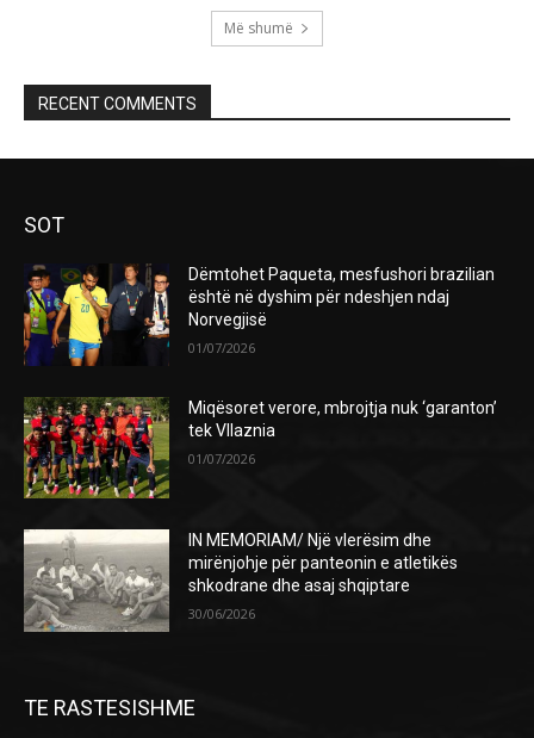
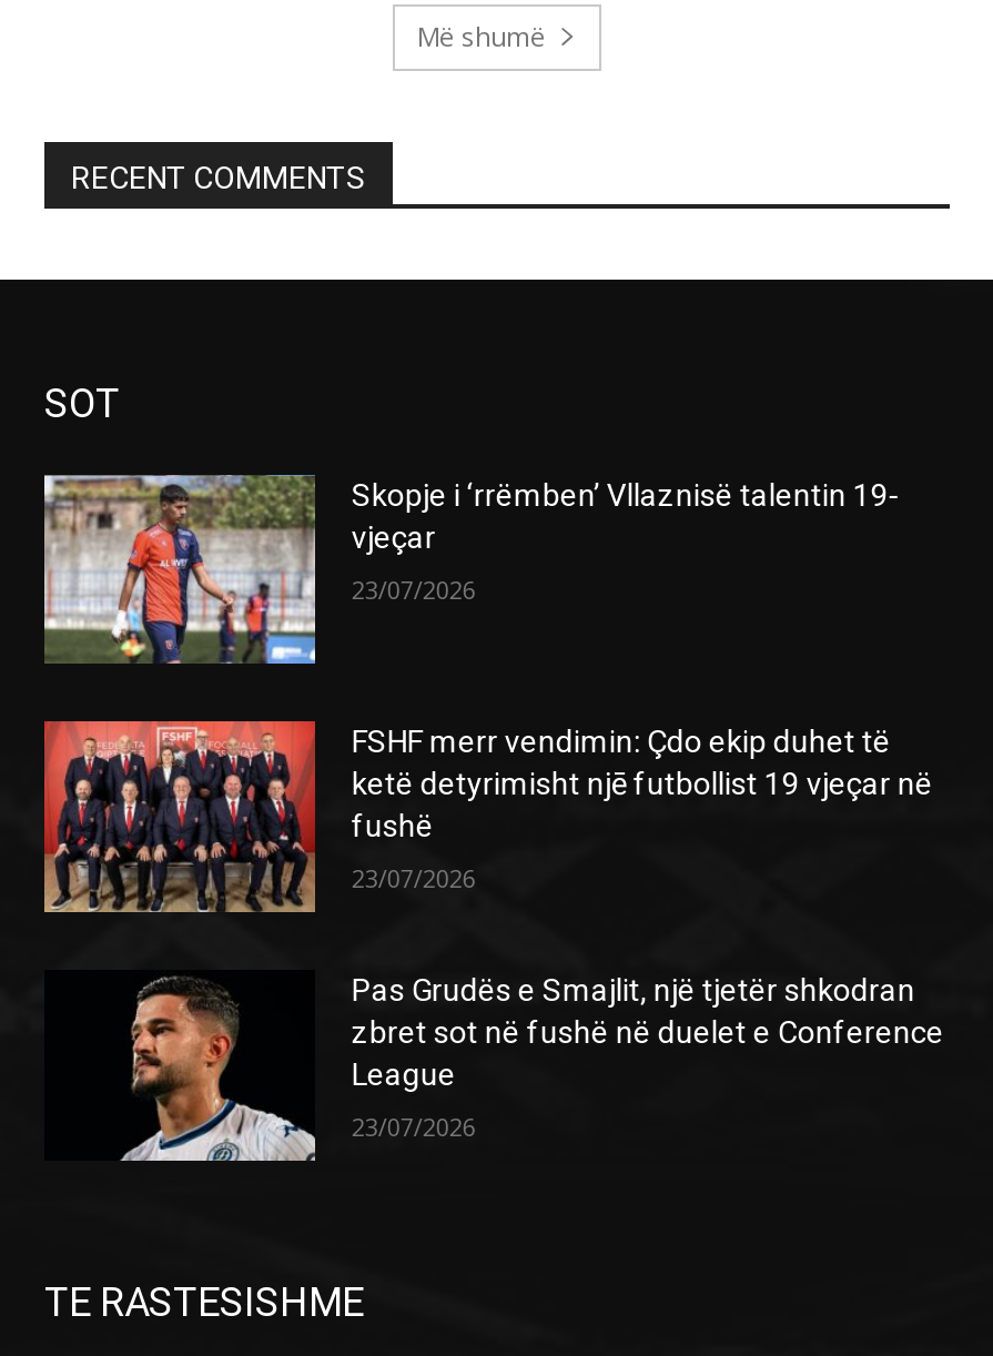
[23,263,495,366] [image] | Dëmtohet Paqueta, mesfushori brazilian | është në dyshim për ndeshjen ndaj | Norvegjisë -> [42,474,900,667] [image] | Skopje i ‘rrëmben’ Vllaznisë talentin 19- | vjeçar
[189,339,256,357] 01/07/2026 -> [351,572,476,605] 23/07/2026
[23,396,498,500] [image] | Miqësoret verore, mbrojtja nuk ‘garanton’ | tek Vllaznia -> [42,718,933,913] [image] | FSHF merr vendimin: Çdo ekip duhet të | ketë detyrimisht njē futbollist 19 vjeçar në | fushë
[189,449,256,467] 01/07/2026 -> [351,862,476,895] 23/07/2026
[23,528,458,633] [image] | IN MEMORIAM/ Një vlerësim dhe | mirënjohje për panteonin e atletikës | shkodrane dhe asaj shqiptare -> [44,969,944,1162] [image] | Pas Grudës e Smajlit, një tjetër shkodran | zbret sot në fushë në duelet e Conference | League
[189,605,256,623] 30/06/2026 -> [351,1110,476,1143] 23/07/2026

